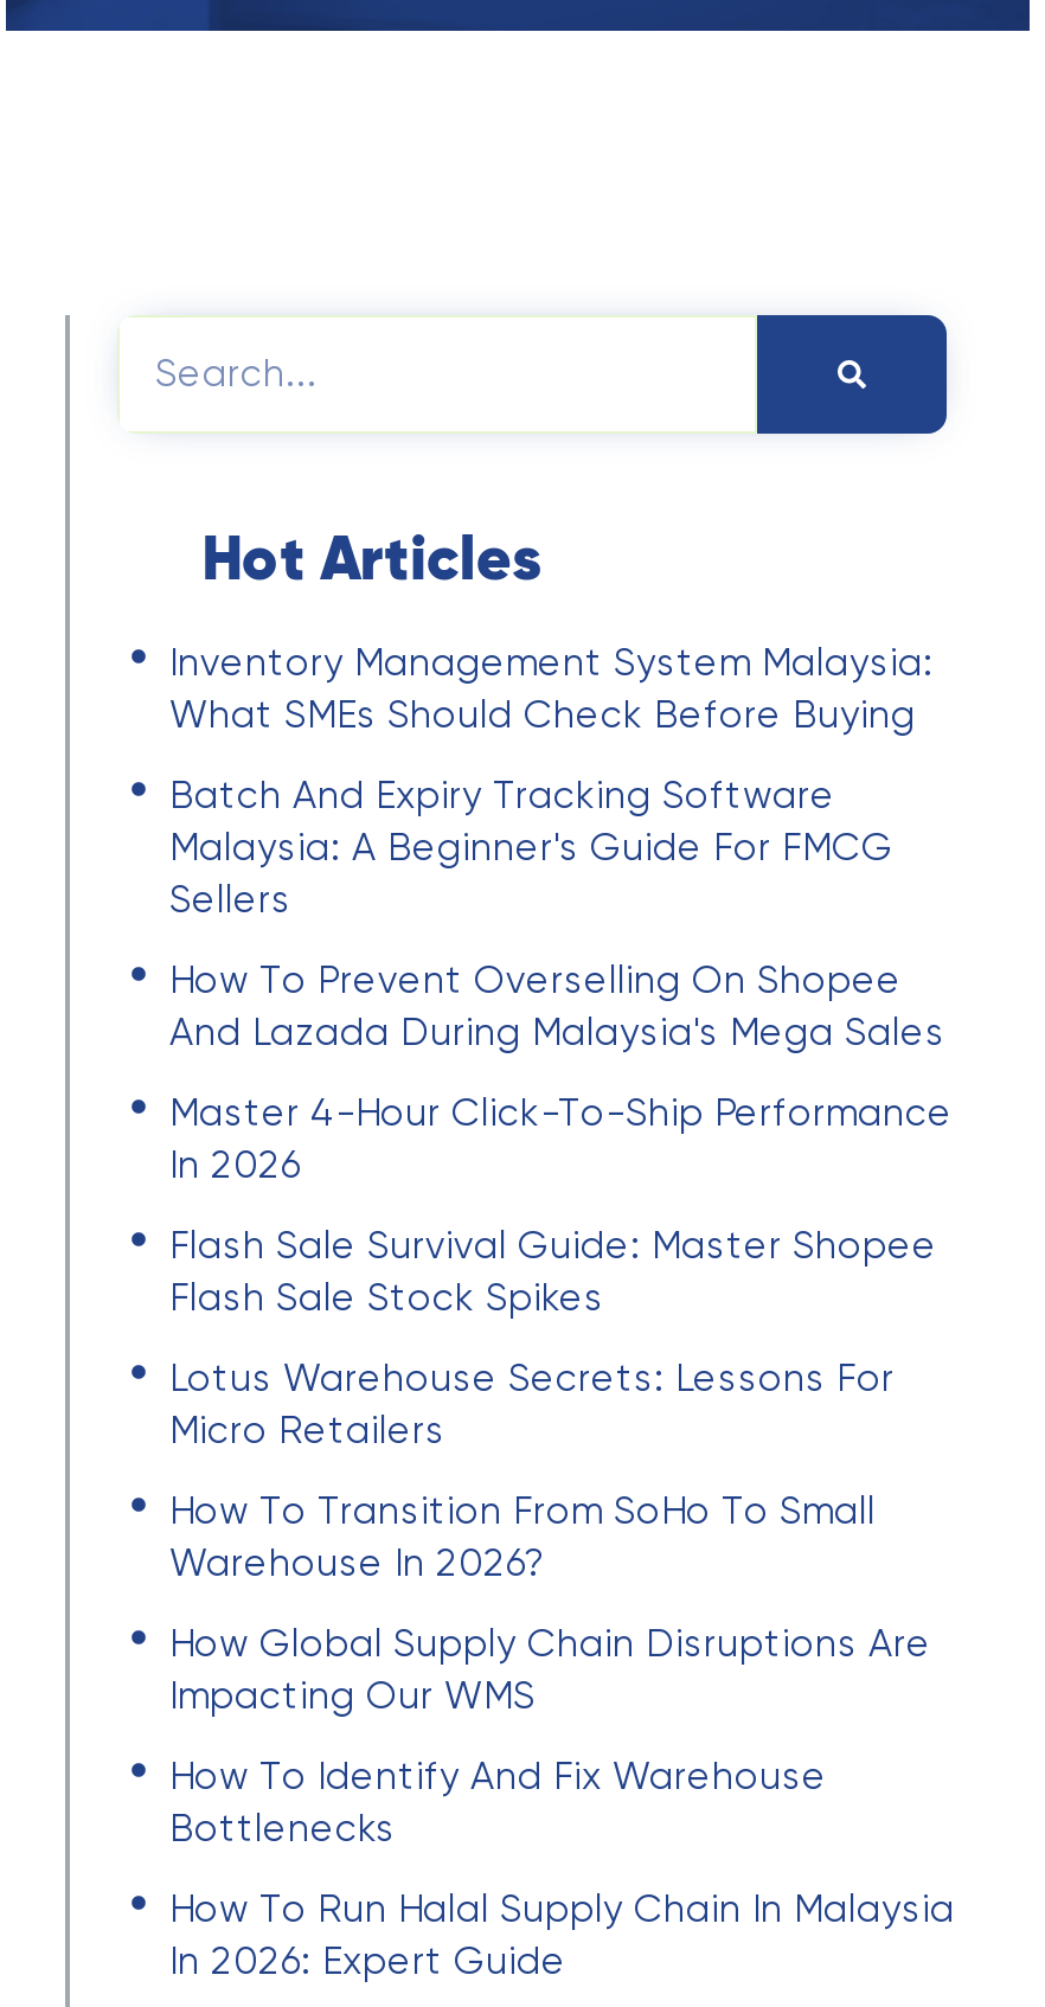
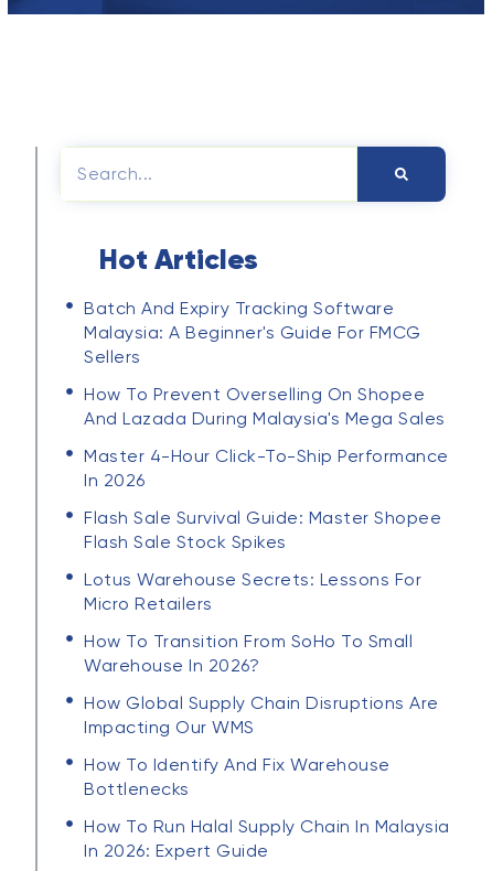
[169,641,934,738] Inventory Management System Malaysia: | What SMEs Should Check Before Buying -> none

